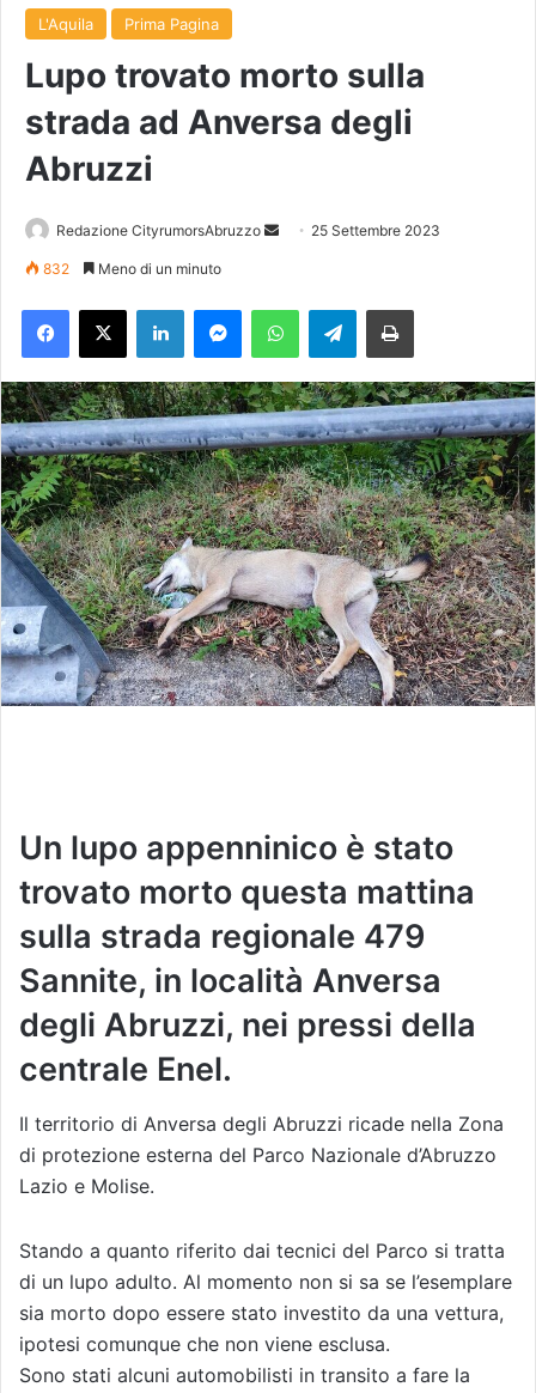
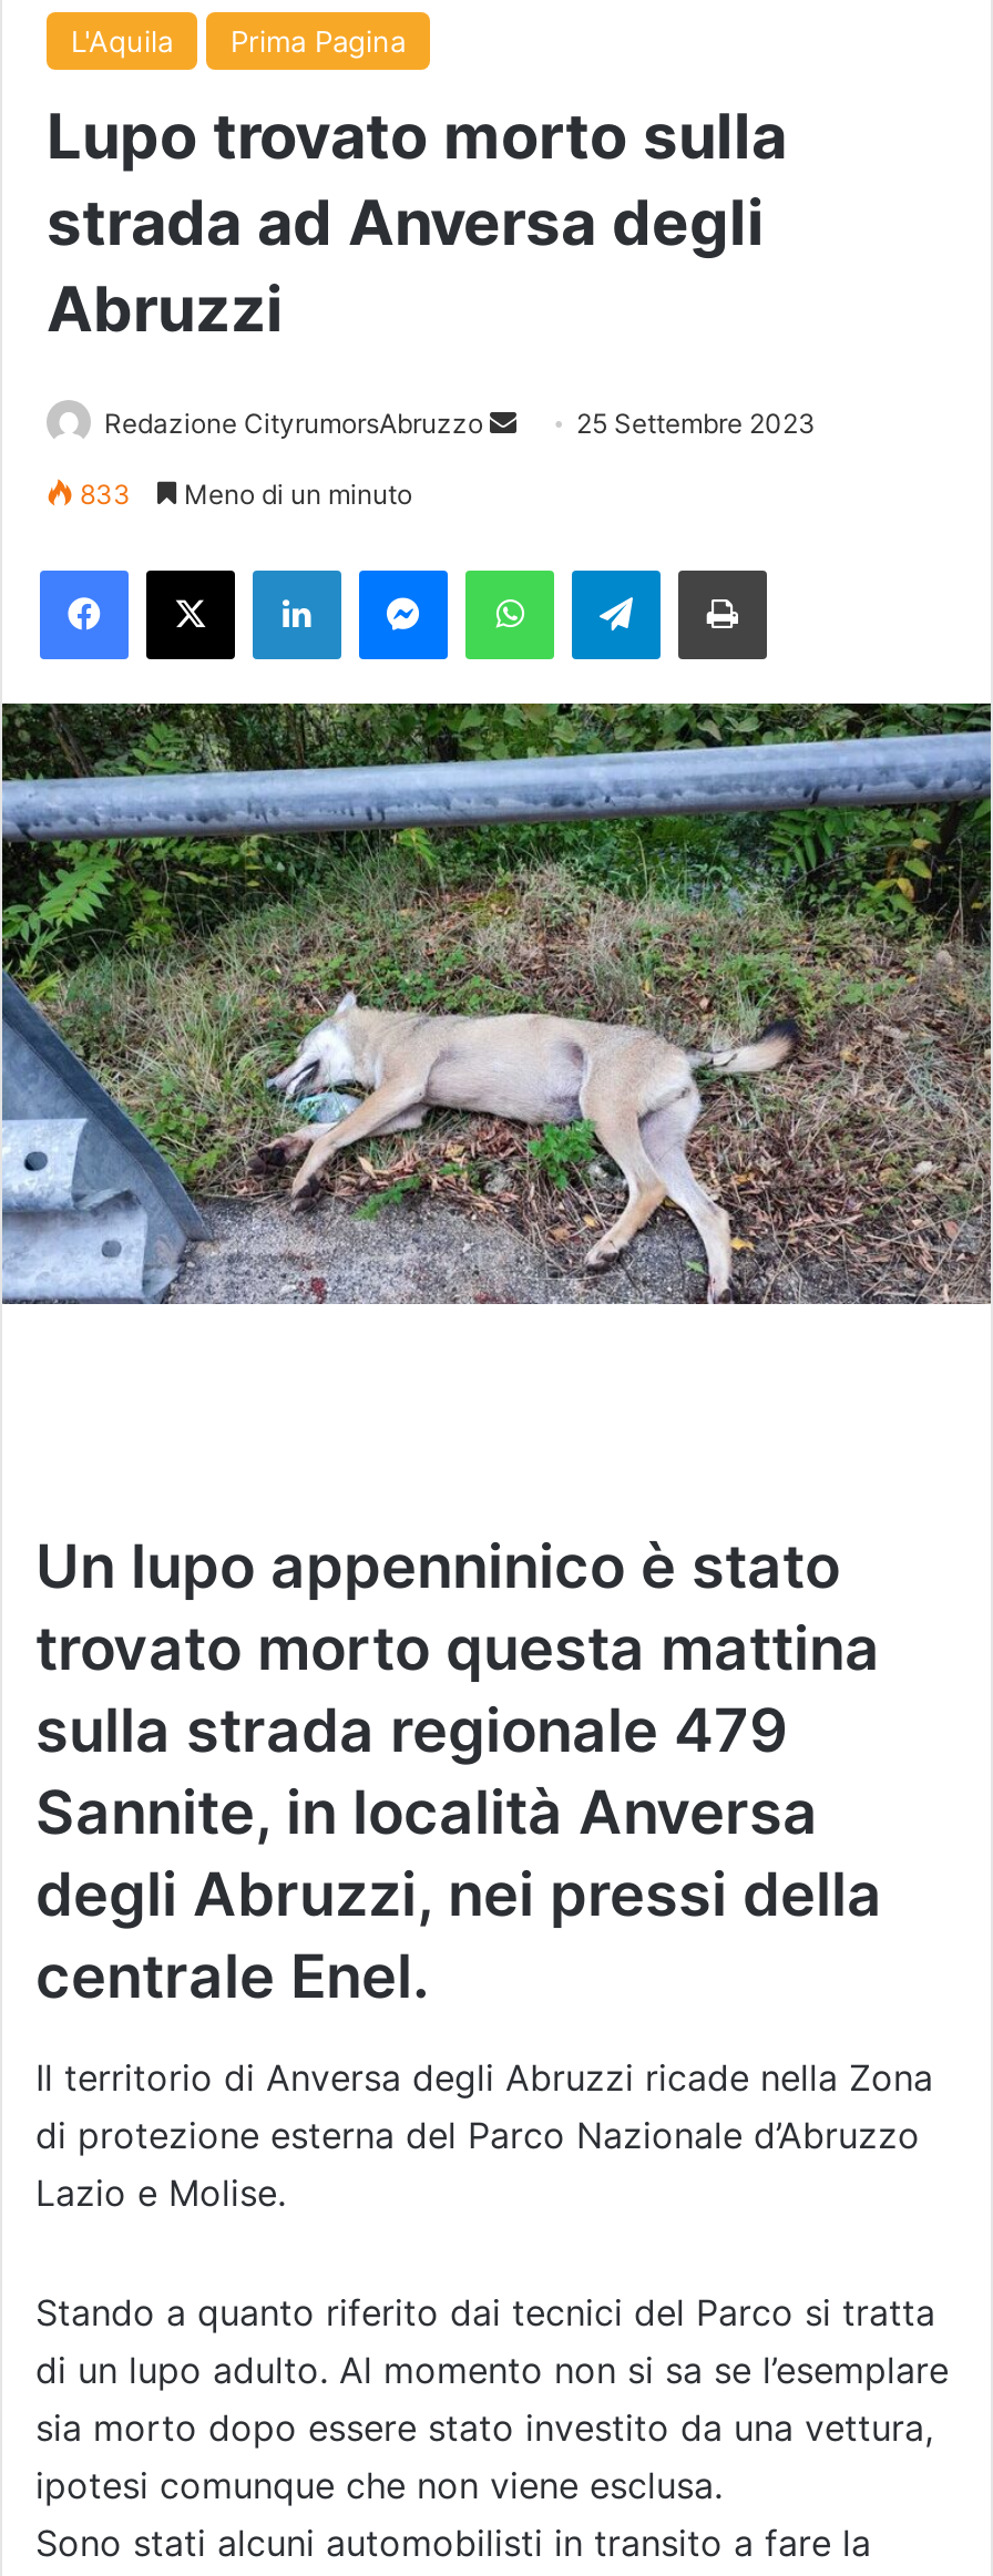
[39,260,221,278] 832 Meno di un minuto -> [73,479,412,512] 833 Meno di un minuto

